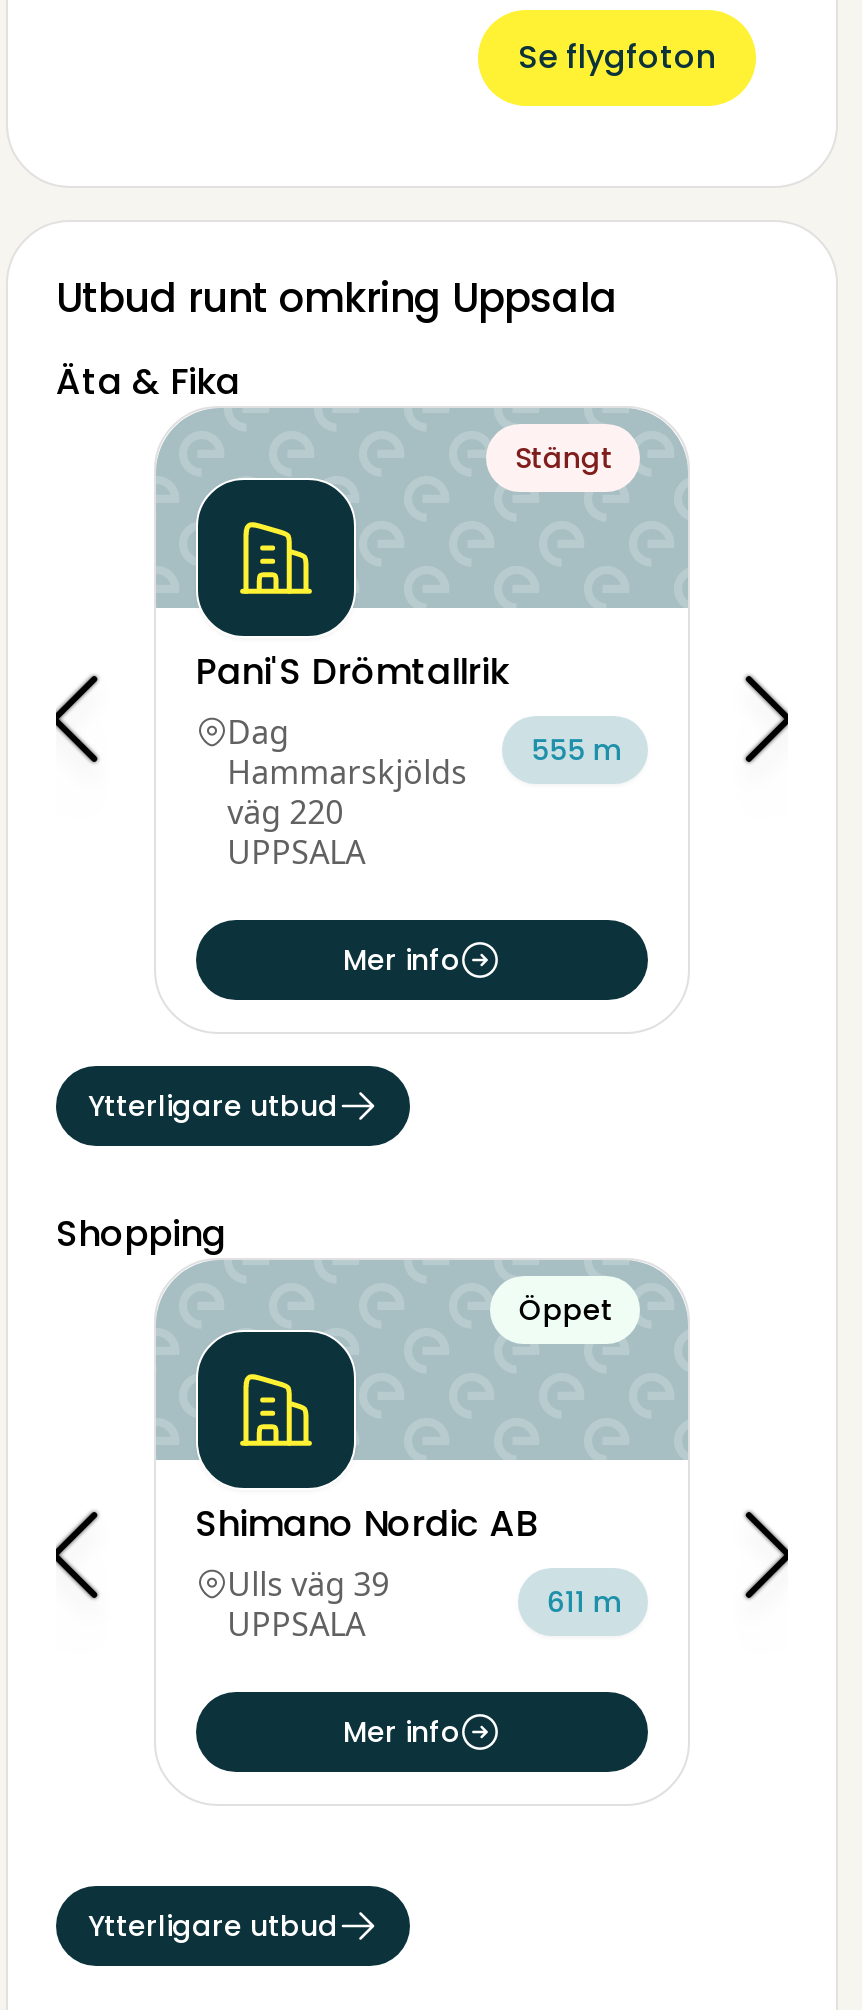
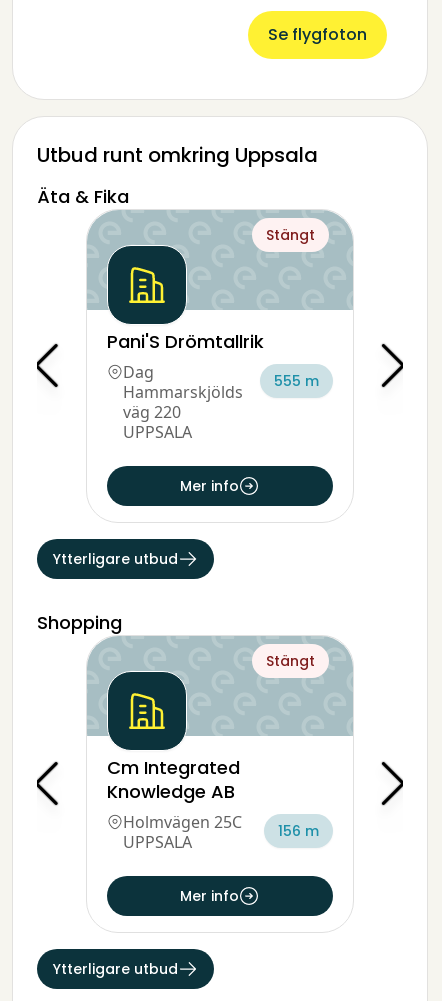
[519,1290,613,1330] Öppet -> [266,651,315,671] Stängt
[195,1498,537,1606] Shimano Nordic AB | Ulls väg 39 -> [107,755,242,833] Cm Integrated | Knowledge AB | Holmvägen 25C
[547,1582,621,1622] 611 m -> [278,821,319,841] 156 m
moved [227,1602,461,1752] -> [123,831,239,906]: UPPSALA | Mer info

